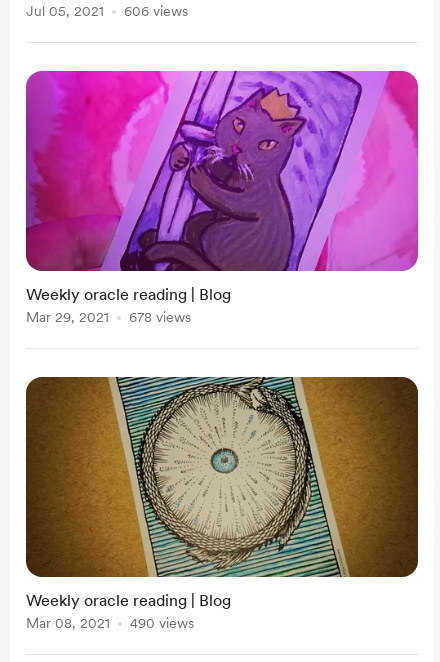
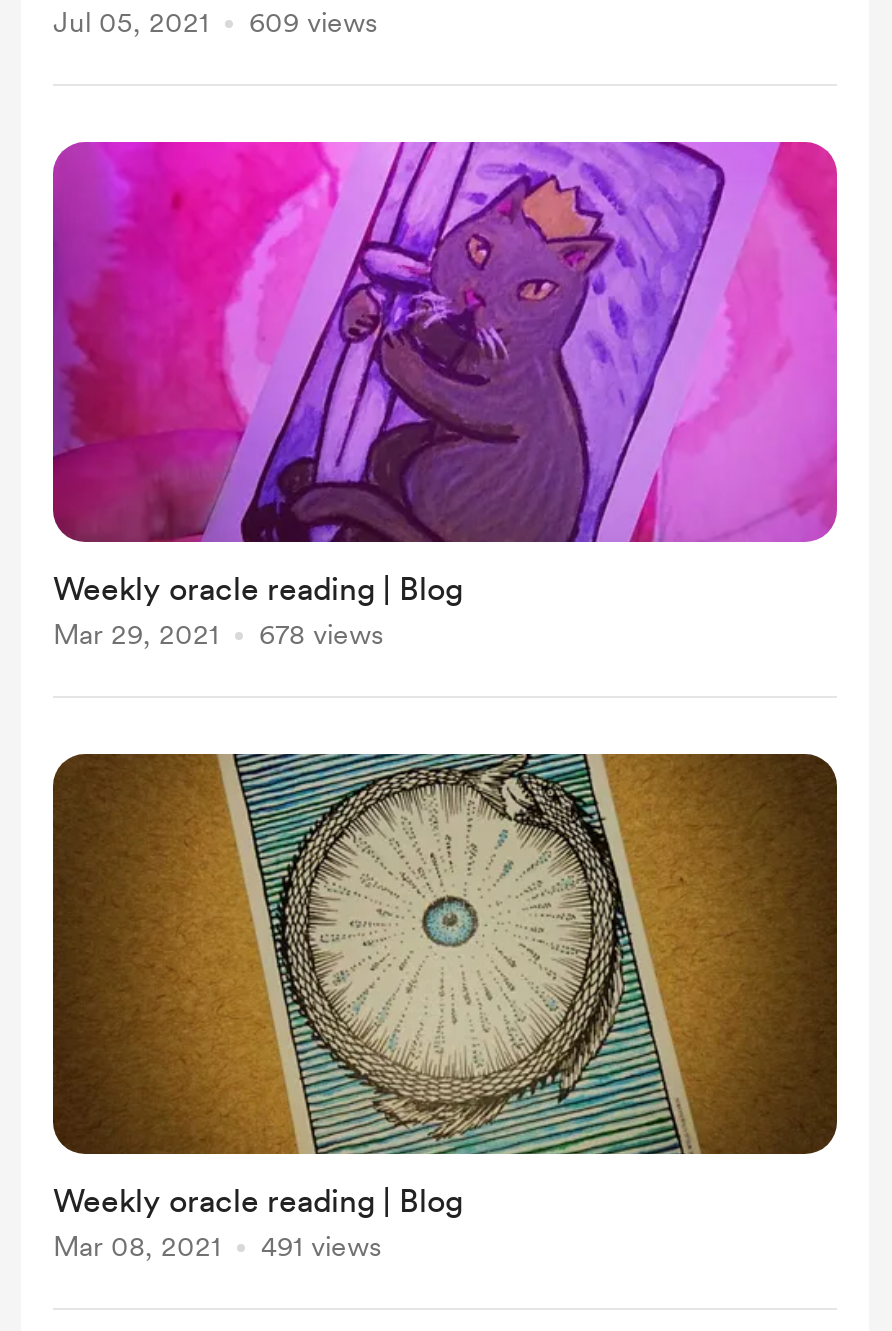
[26,3,188,19] Jul 05, 2021 606 views -> [53,6,377,38] Jul 05, 2021 609 views
[26,615,194,631] Mar 08, 2021 490 views -> [53,1230,381,1262] Mar 08, 2021 491 views

